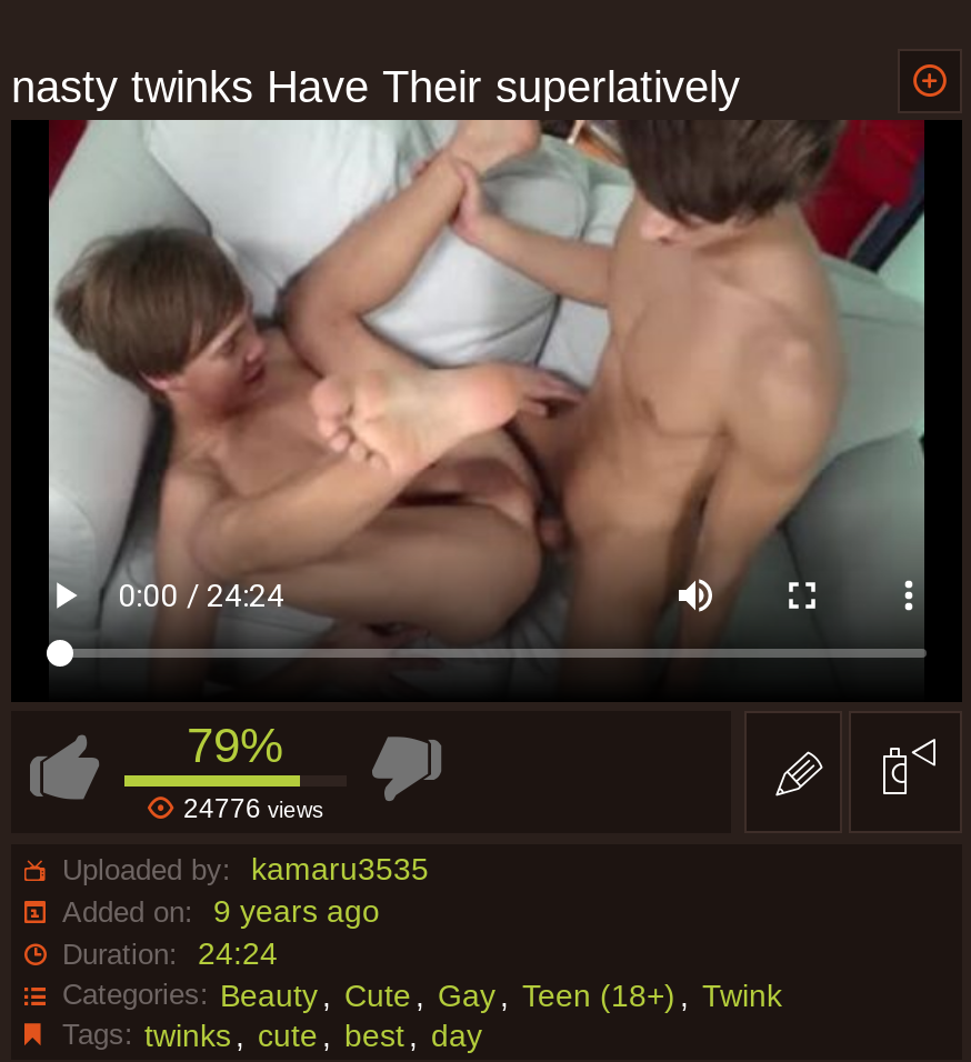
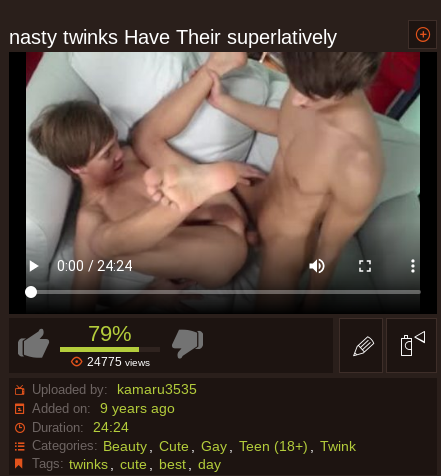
[183,793,323,824] 24776 views -> [86,355,149,369] 24775 views

